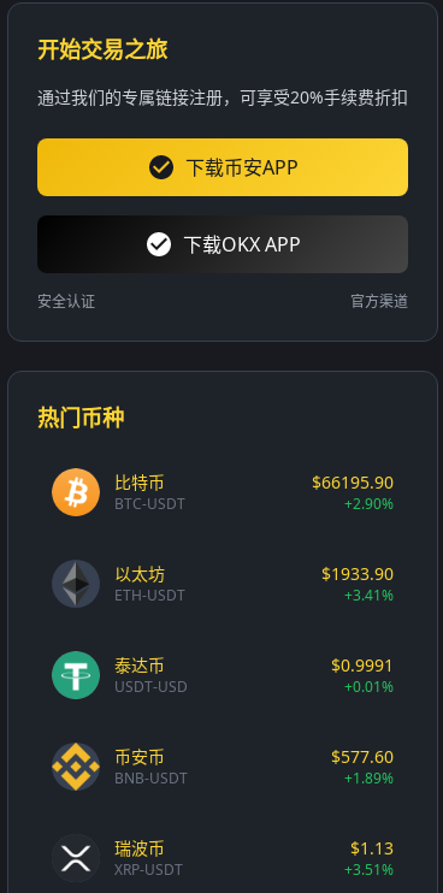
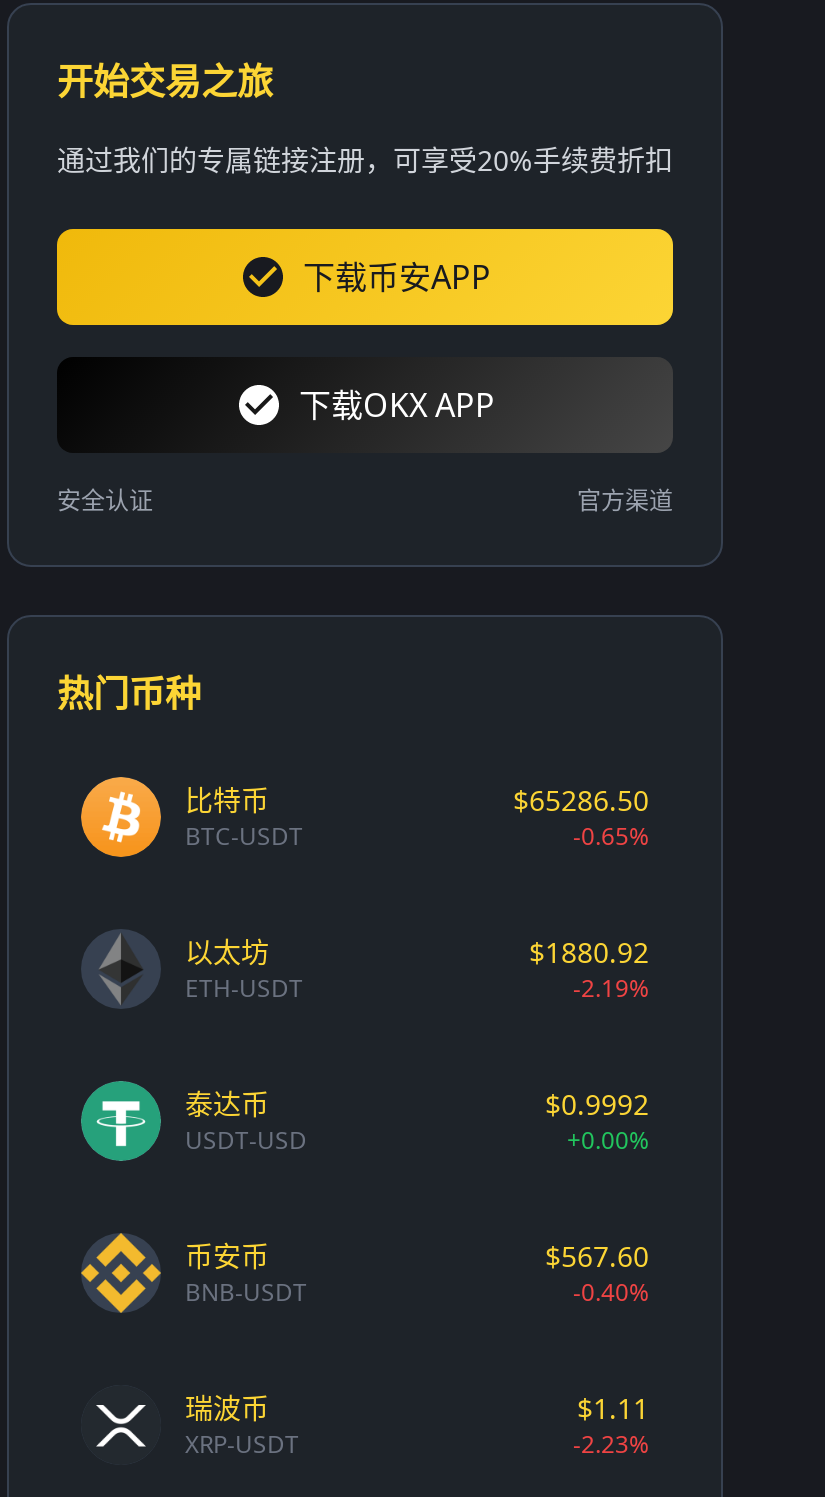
[312,471,394,493] $66195.90 -> [513,781,649,819] $65286.50
[344,493,394,514] +2.90% -> [573,819,649,853] -0.65%
[321,562,394,585] $1933.90 -> [529,933,649,971] $1880.92
[344,585,394,605] +3.41% -> [573,971,649,1005] -2.19%
[331,654,394,676] $0.9991 -> [545,1085,649,1123] $0.9992
[344,676,394,697] +0.01% -> [567,1123,649,1157] +0.00%
[331,745,394,768] $577.60 -> [545,1237,649,1275] $567.60
[344,768,394,788] +1.89% -> [573,1275,649,1309] -0.40%
[350,836,394,859] $1.13 -> [577,1389,649,1427] $1.11
[344,859,394,880] +3.51% -> [573,1427,649,1461] -2.23%

